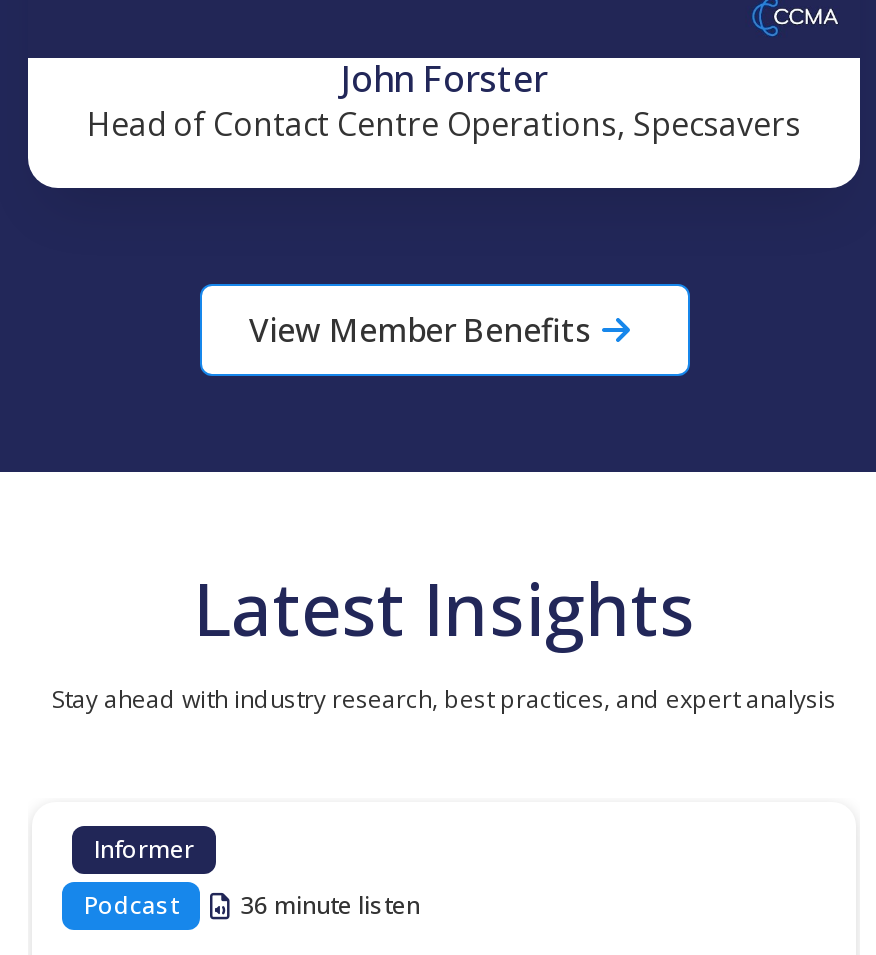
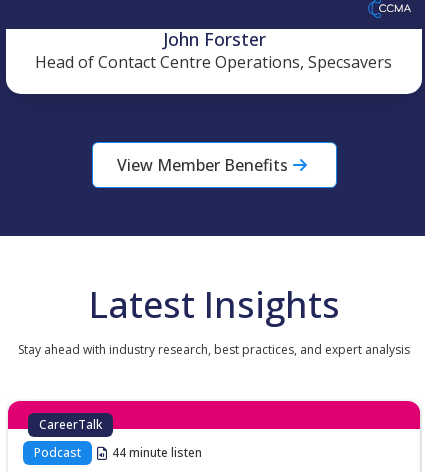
[94,832,194,866] Informer -> [39,416,102,433] CareerTalk
[240,888,420,922] 36 minute listen -> [112,444,202,461] 44 minute listen

